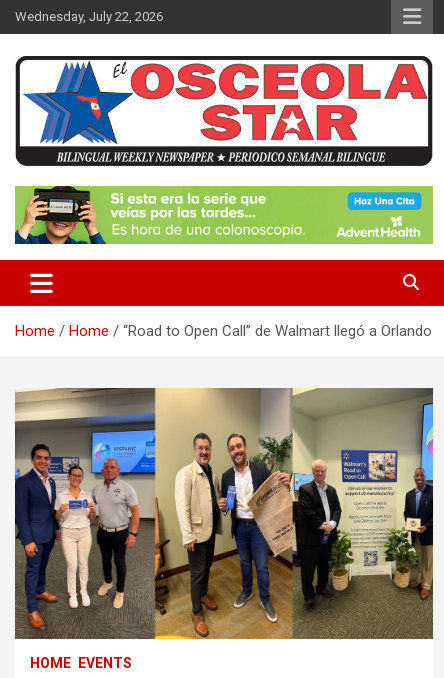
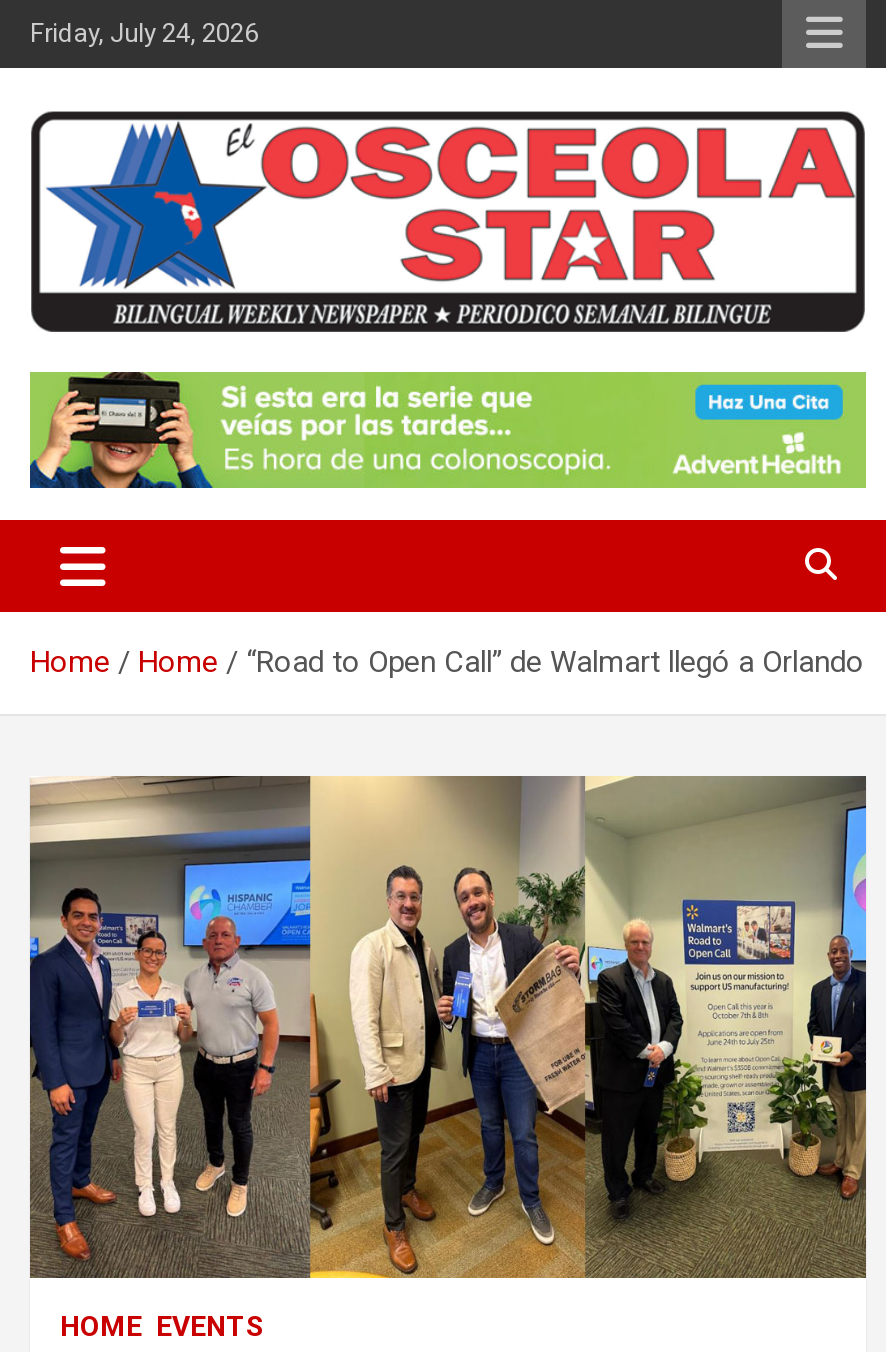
[15,9,163,24] Wednesday, July 22, 2026 -> [30,18,258,48] Friday, July 24, 2026

